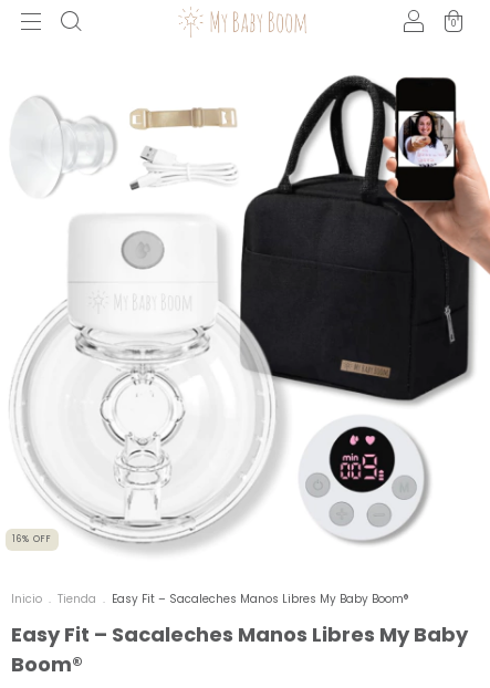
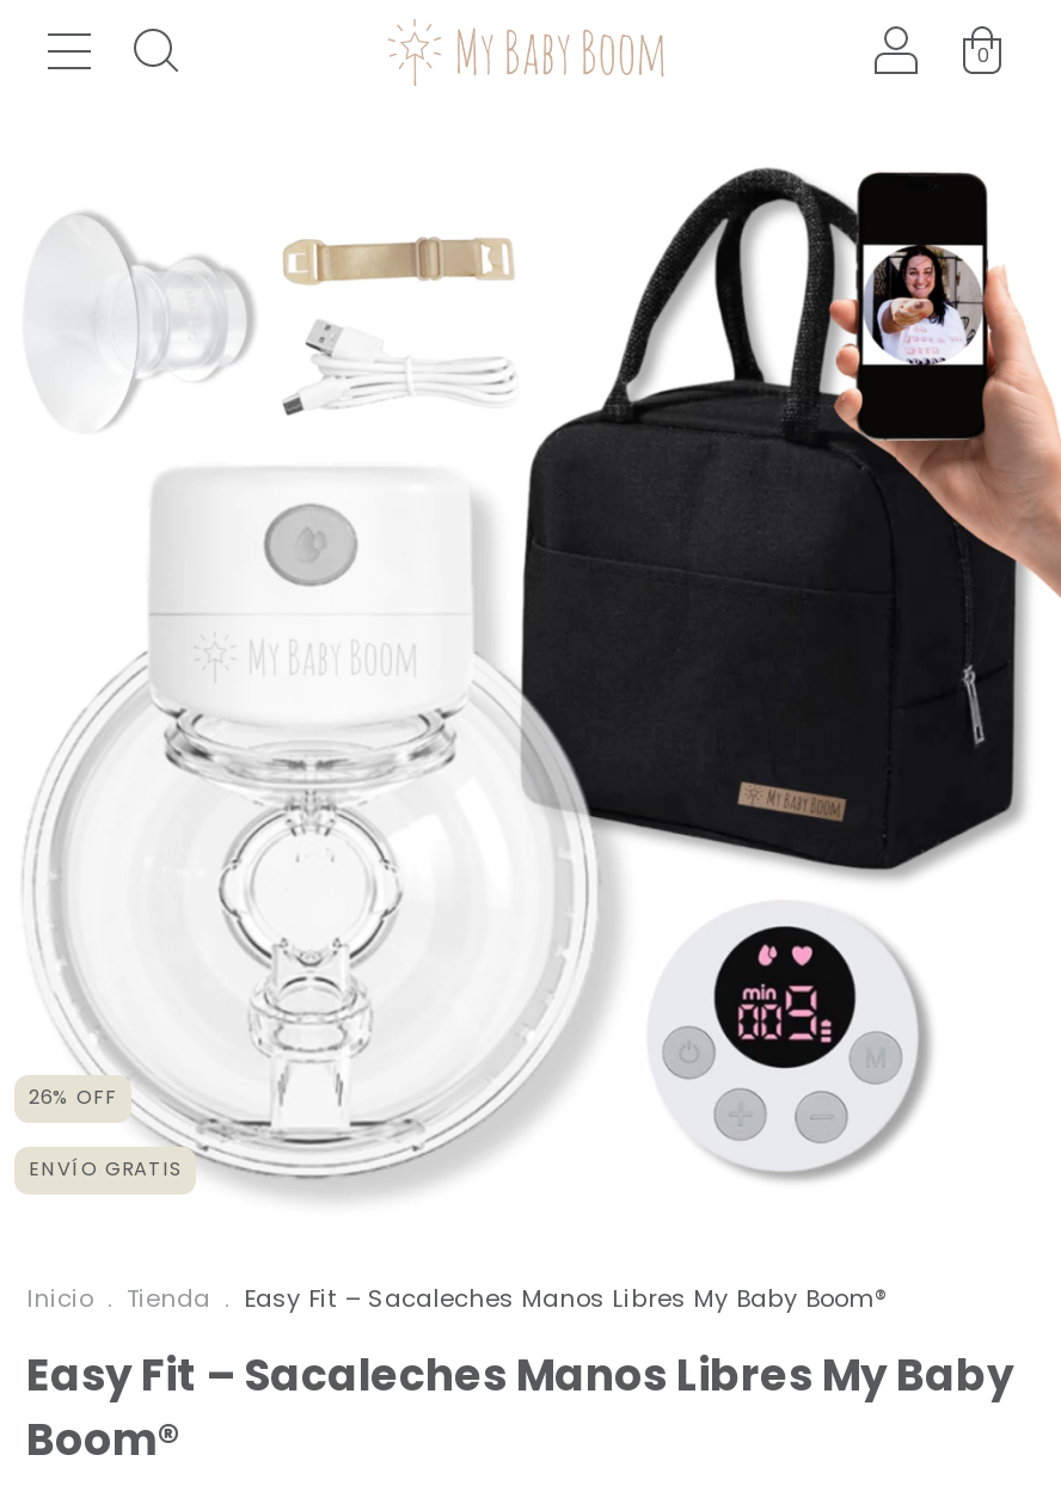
[12,533,52,545] 16% OFF -> [29,1085,182,1183] 26% OFF | ENVÍO GRATIS

